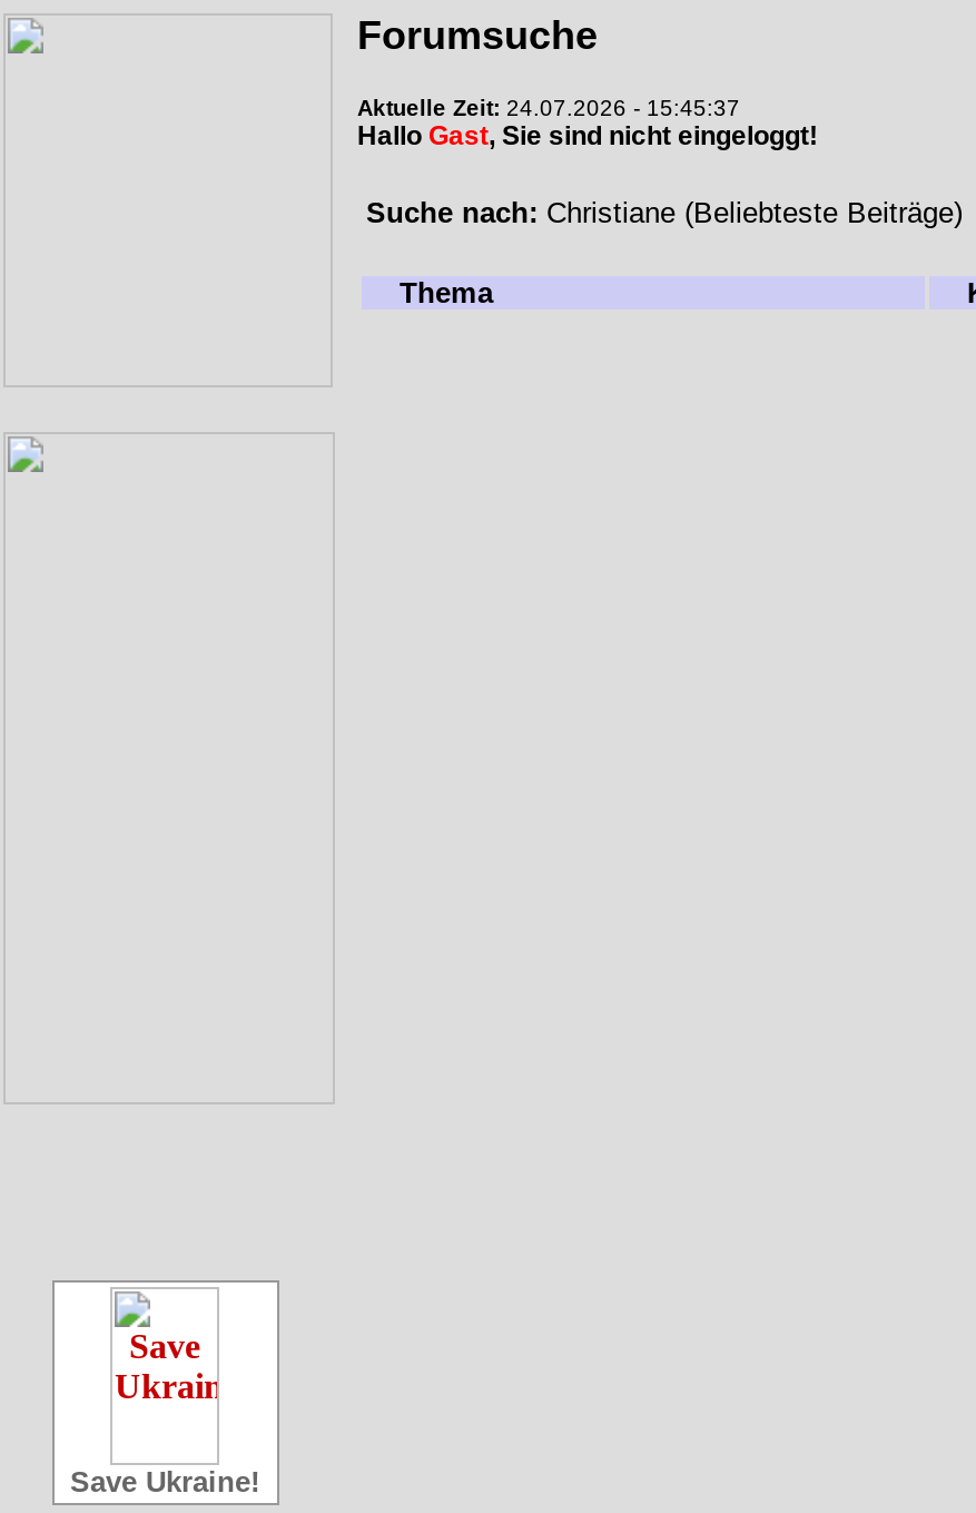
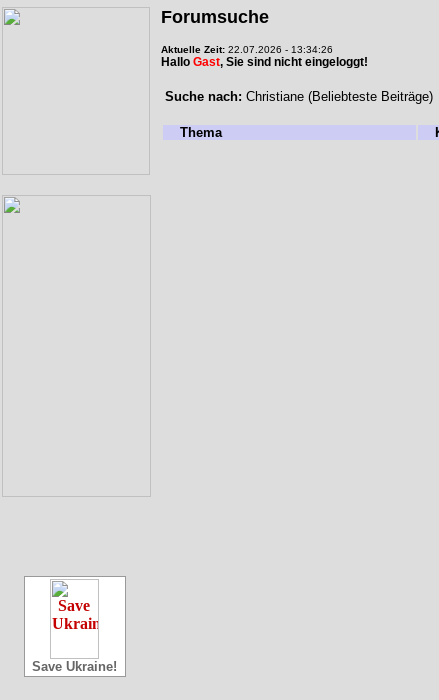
[357,96,740,120] Aktuelle Zeit: 24.07.2026 - 15:45:37 -> [161,44,333,55] Aktuelle Zeit: 22.07.2026 - 13:34:26

